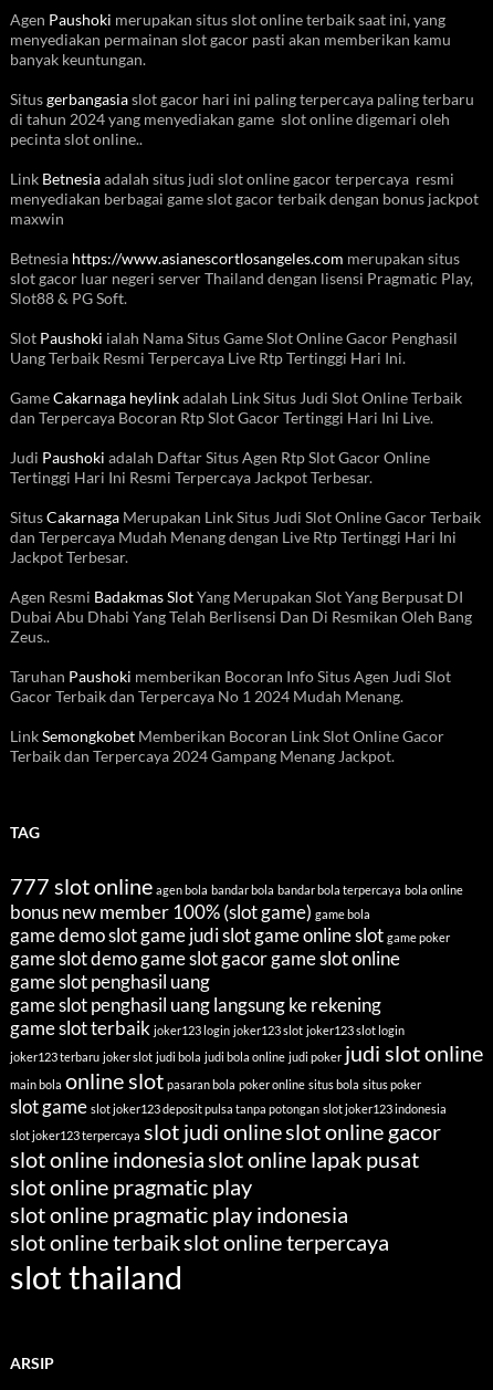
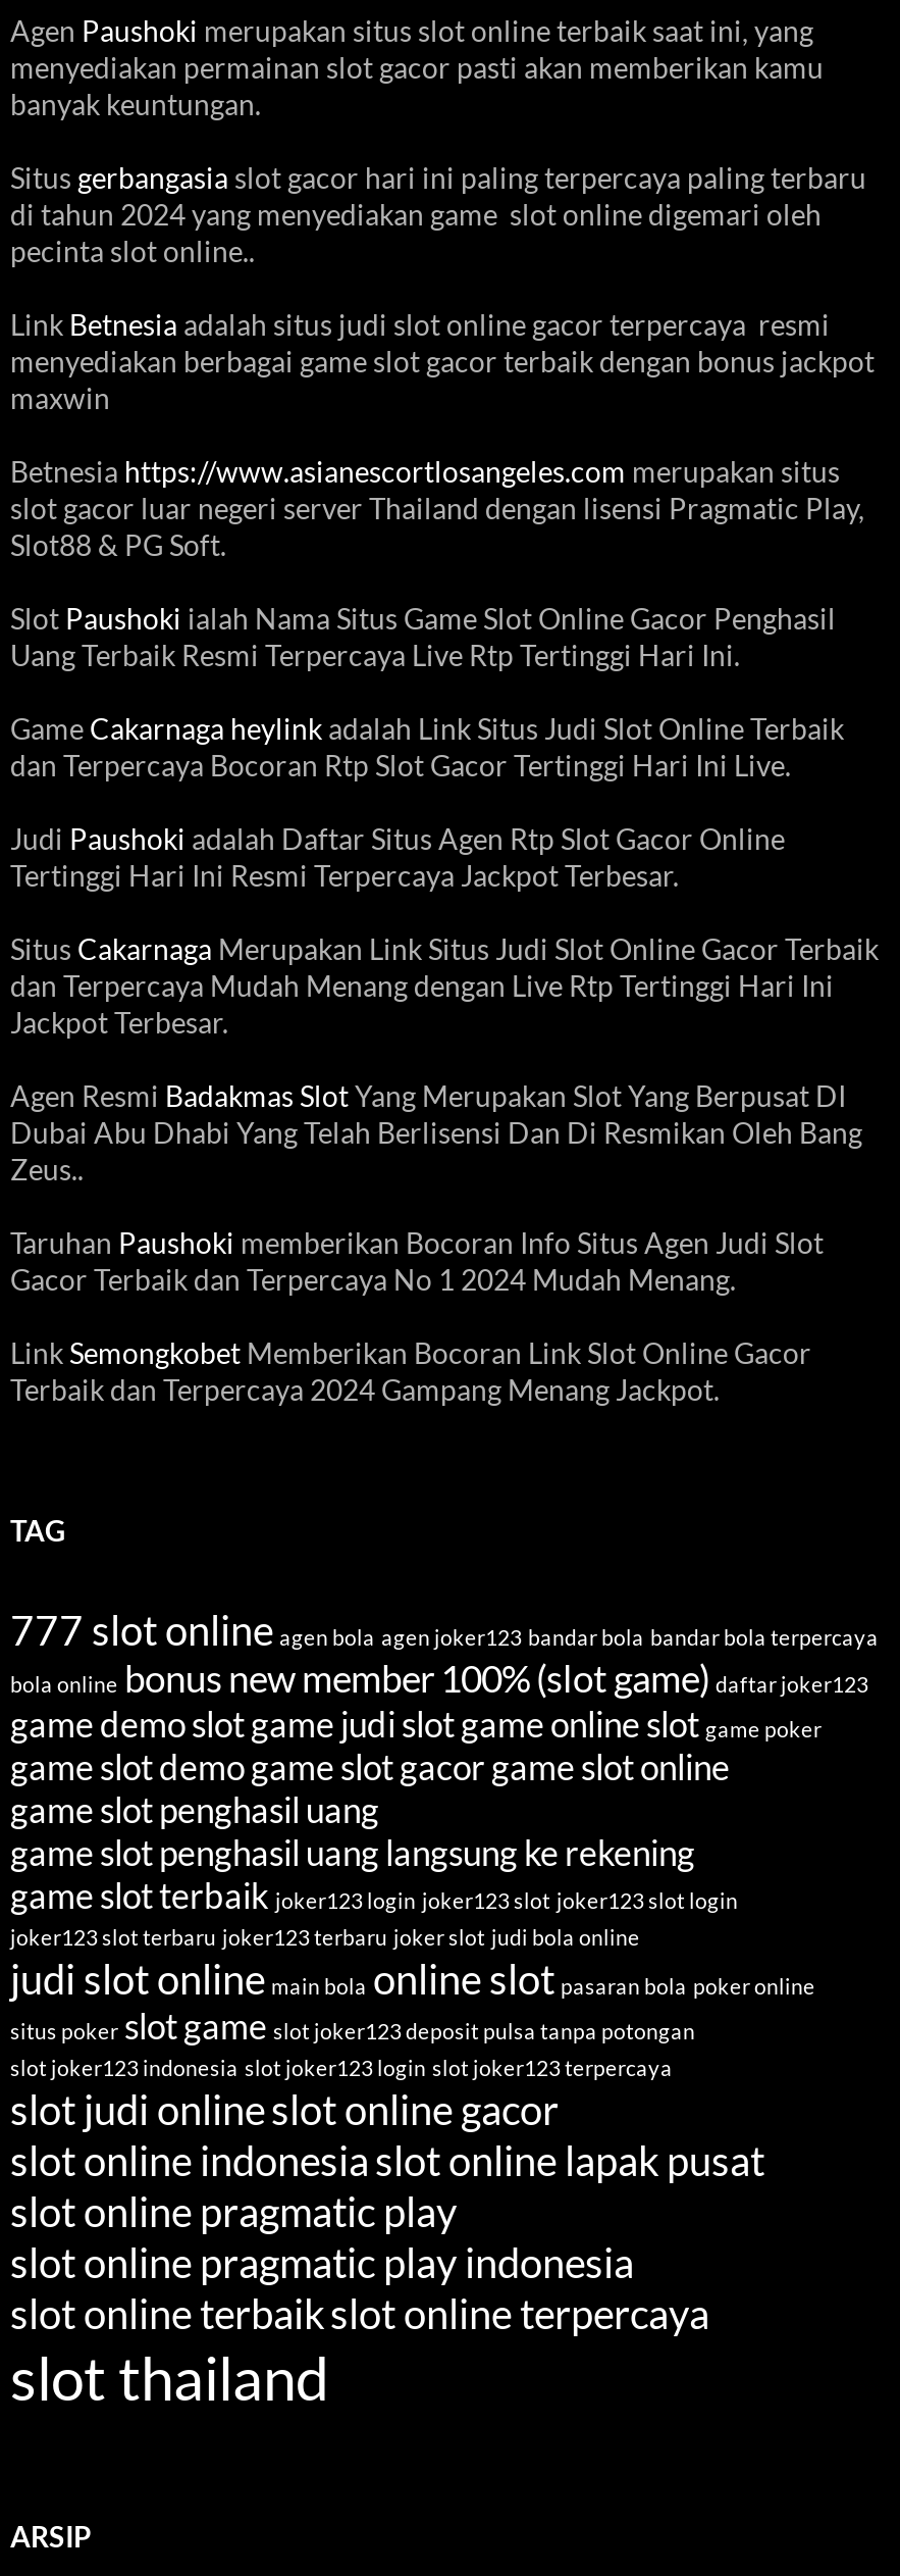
[10,872,463,923] 777 slot online agen bola bandar bola bandar bola terpercaya bola online | bonus new member 100% (slot game) game bola -> [10,1604,879,1700] 777 slot online agen bola agen joker123 bandar bola bandar bola terpercaya | bola online bonus new member 100% (slot game) daftar joker123
[10,1039,483,1144] joker123 terbaru joker slot judi bola judi bola online judi poker judi slot online | main bola online slot pasaran bola poker online situs bola situs poker | slot game slot joker123 deposit pulsa tanpa potongan slot joker123 indonesia | slot joker123 terpercaya slot judi online slot online gacor -> [10,1922,815,2133] joker123 slot terbaru joker123 terbaru joker slot judi bola online | judi slot online main bola online slot pasaran bola poker online | situs poker slot game slot joker123 deposit pulsa tanpa potongan | slot joker123 indonesia slot joker123 login slot joker123 terpercaya | slot judi online slot online gacor

